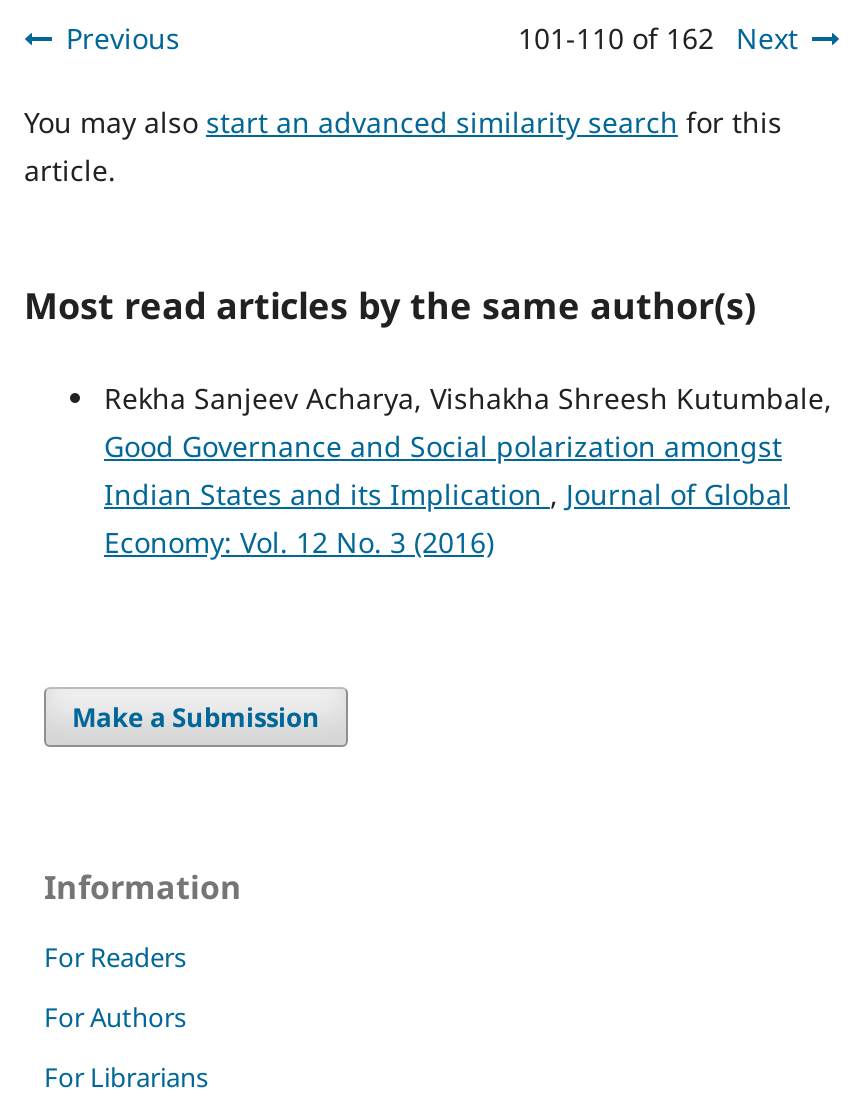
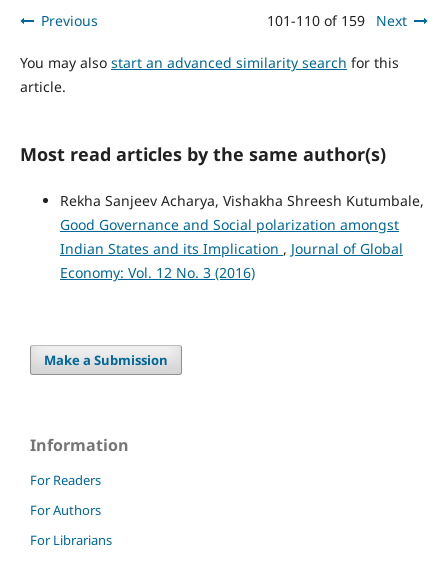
[518,20,798,58] 101-110 of 162 Next -> [267,11,407,30] 101-110 of 159 Next

